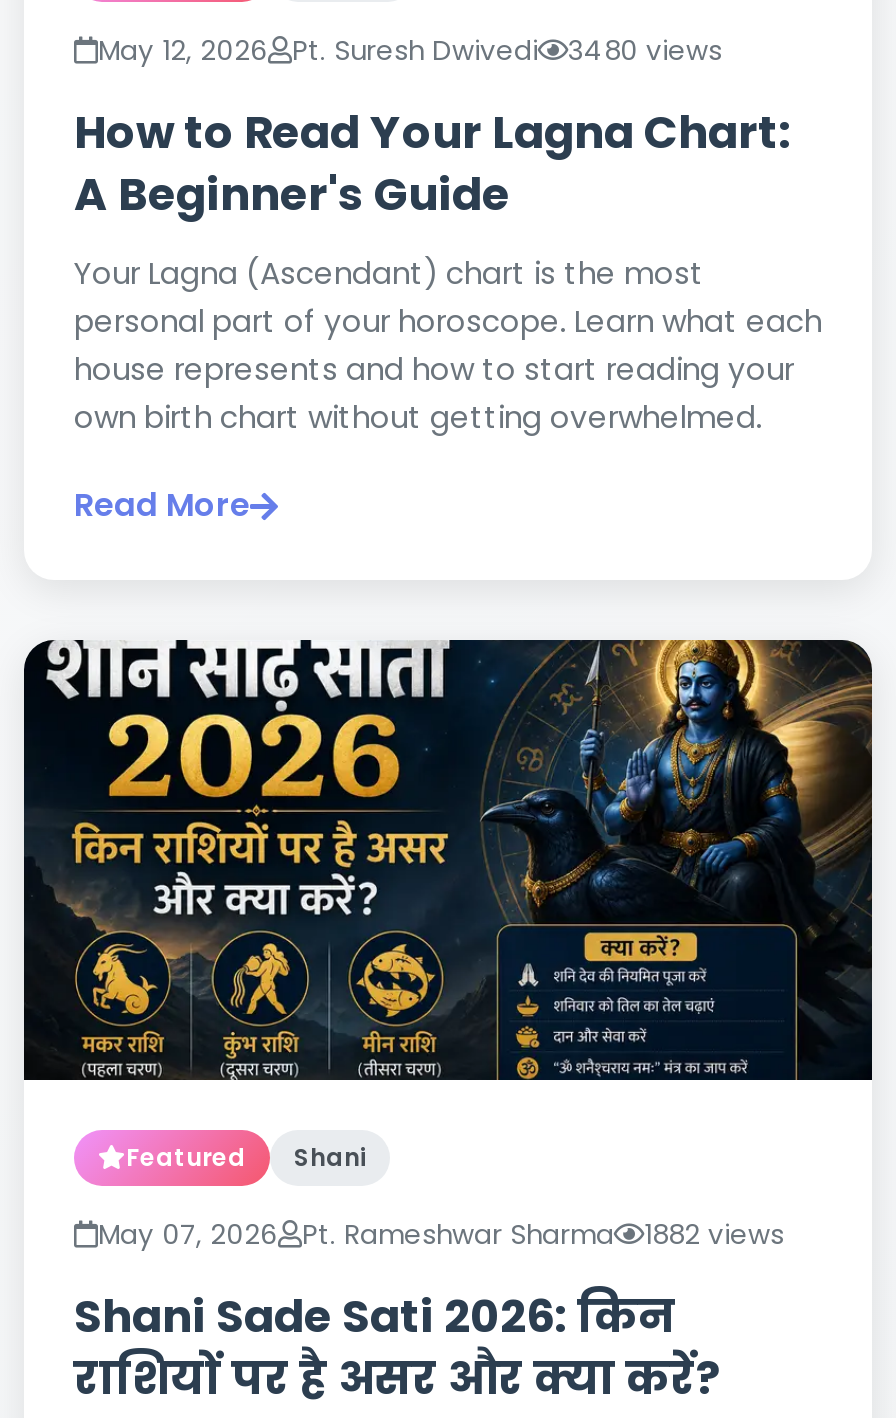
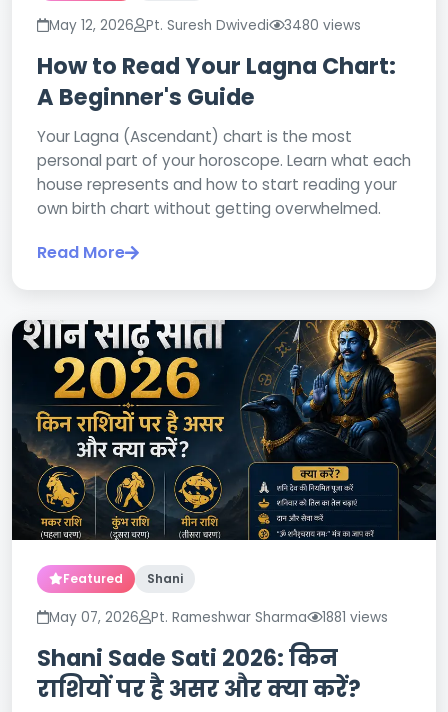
[98,1216,784,1254] May 07, 2026 Pt. Rameshwar Sharma 1882 views -> [49,608,388,627] May 07, 2026 Pt. Rameshwar Sharma 1881 views

